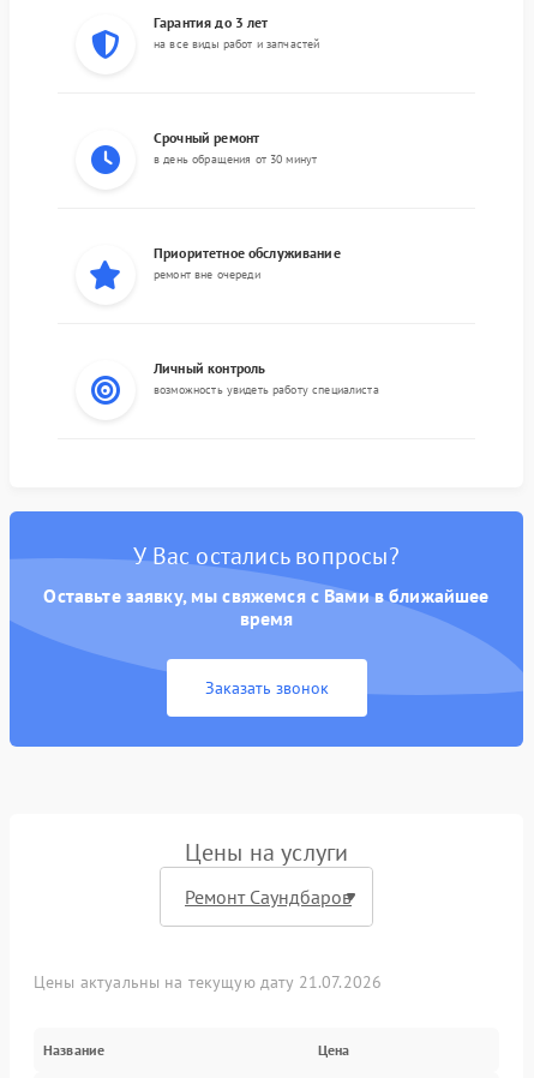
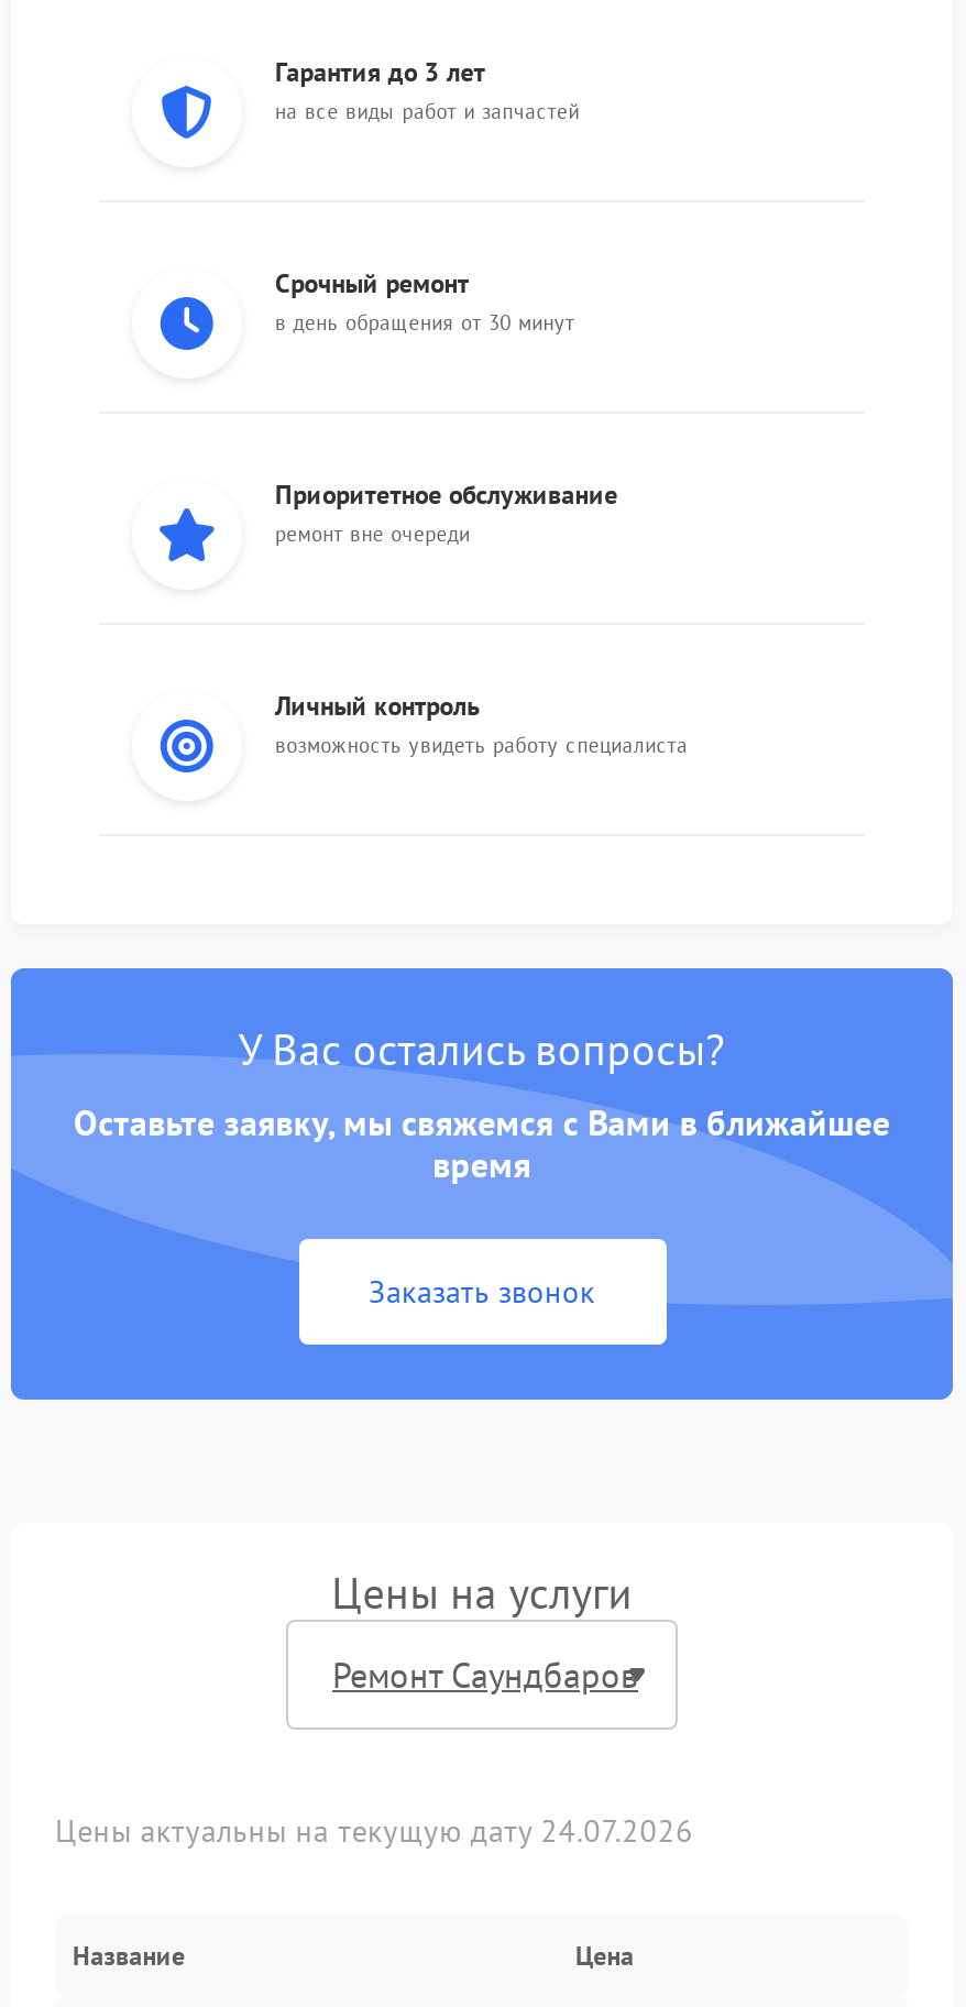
[34,971,382,993] Цены актуальны на текущую дату 21.07.2026 -> [55,1811,694,1851] Цены актуальны на текущую дату 24.07.2026

